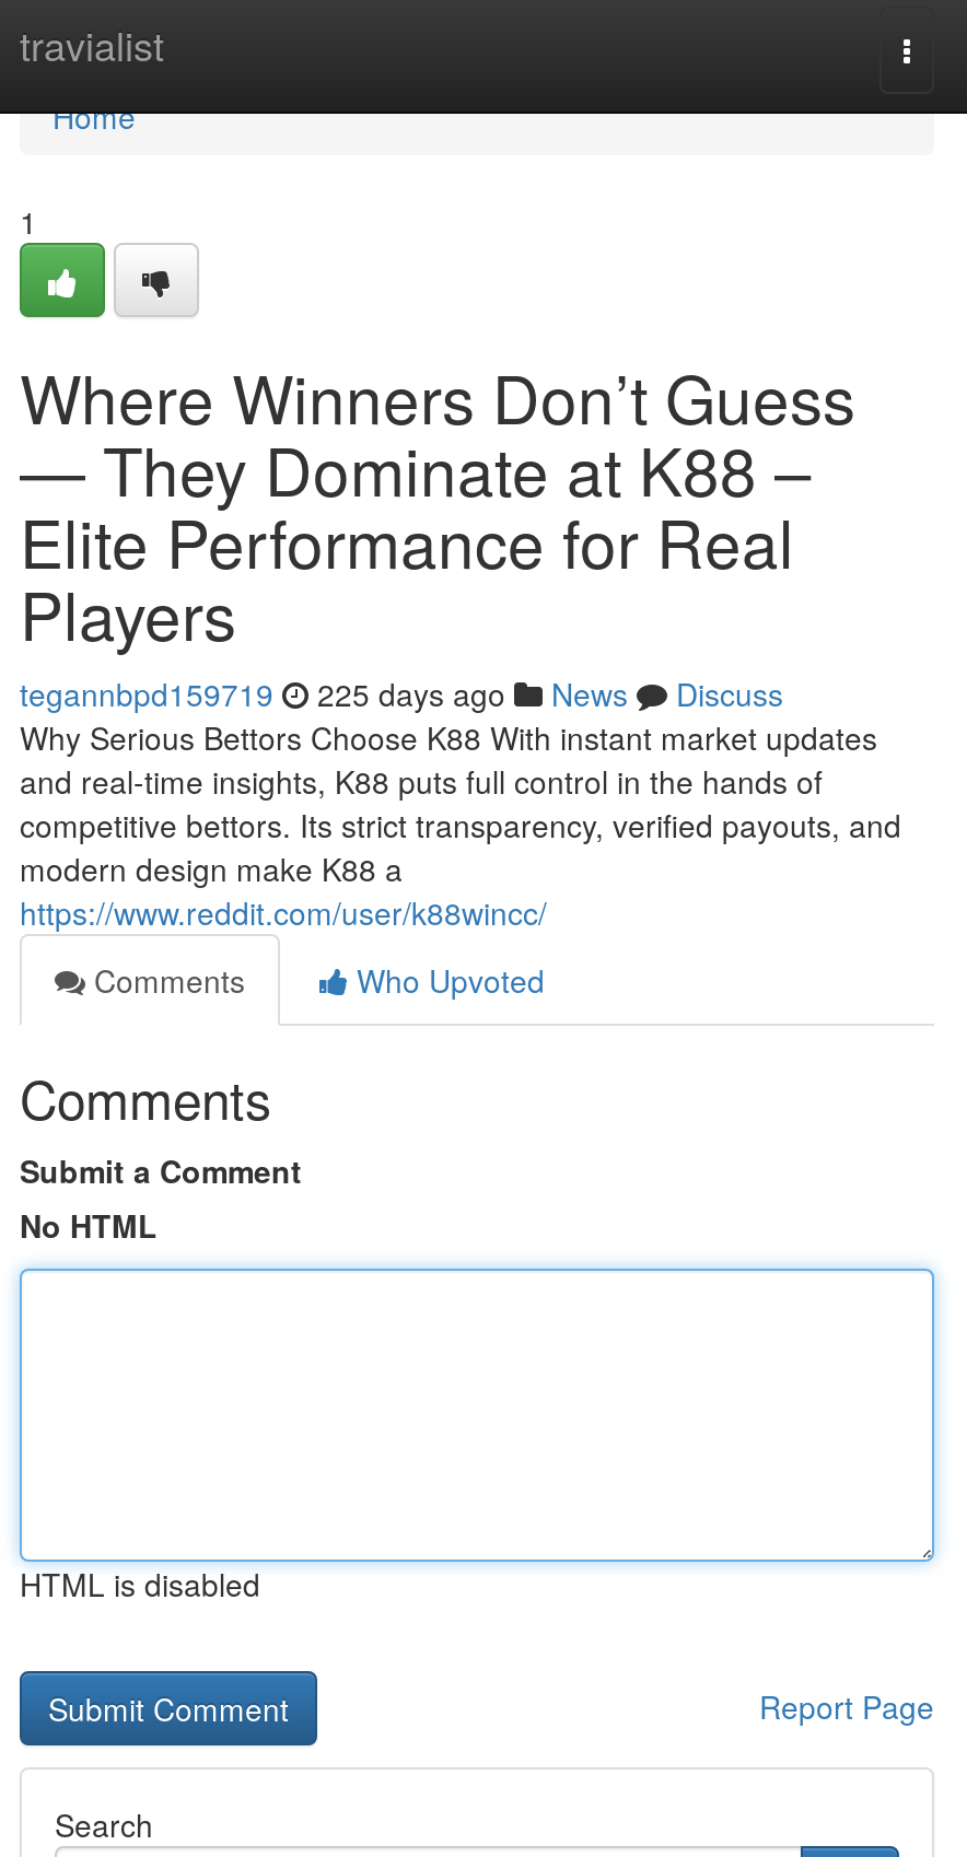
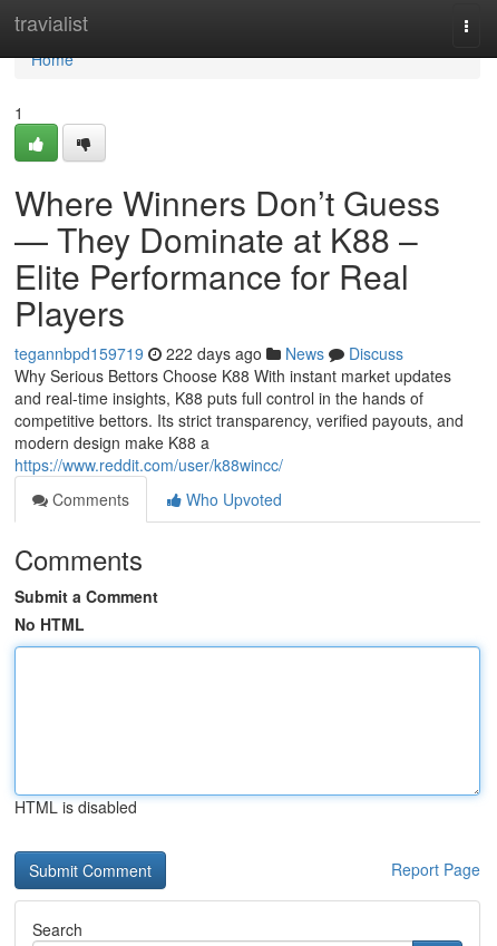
[20,671,783,715] tegannbpd159719 225 days ago News Discuss -> [14,342,403,364] tegannbpd159719 222 days ago News Discuss

